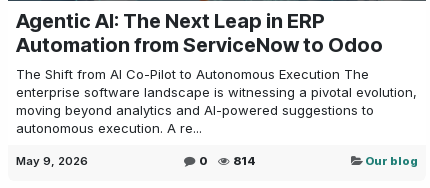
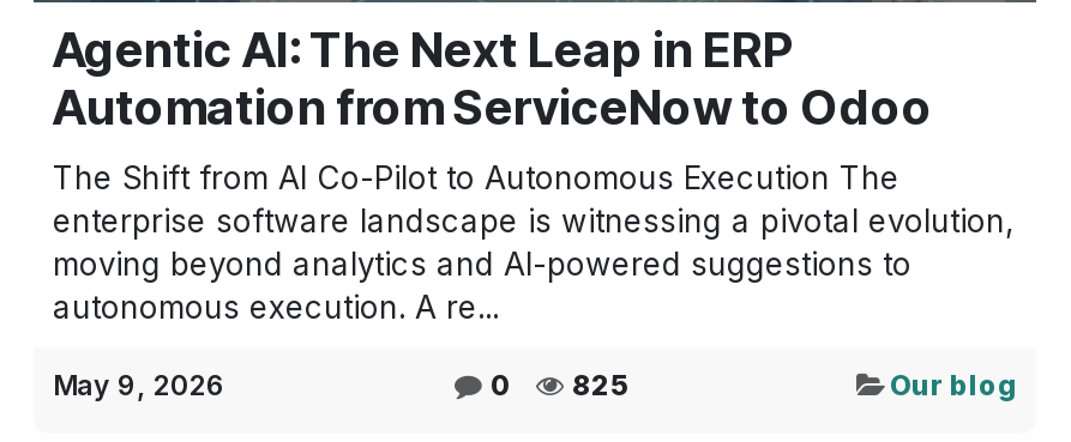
[199,154,255,168] 0 814 -> [491,370,627,404] 0 825

